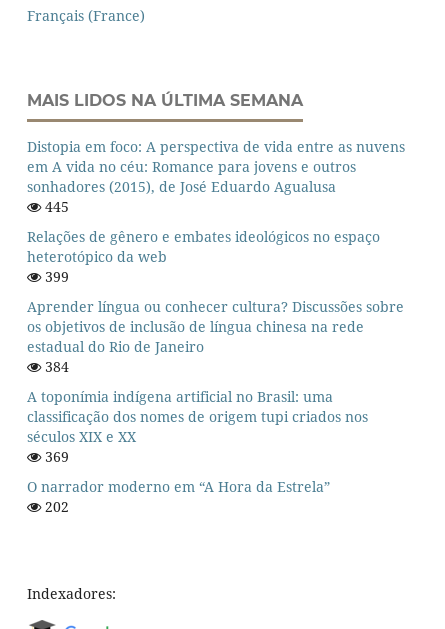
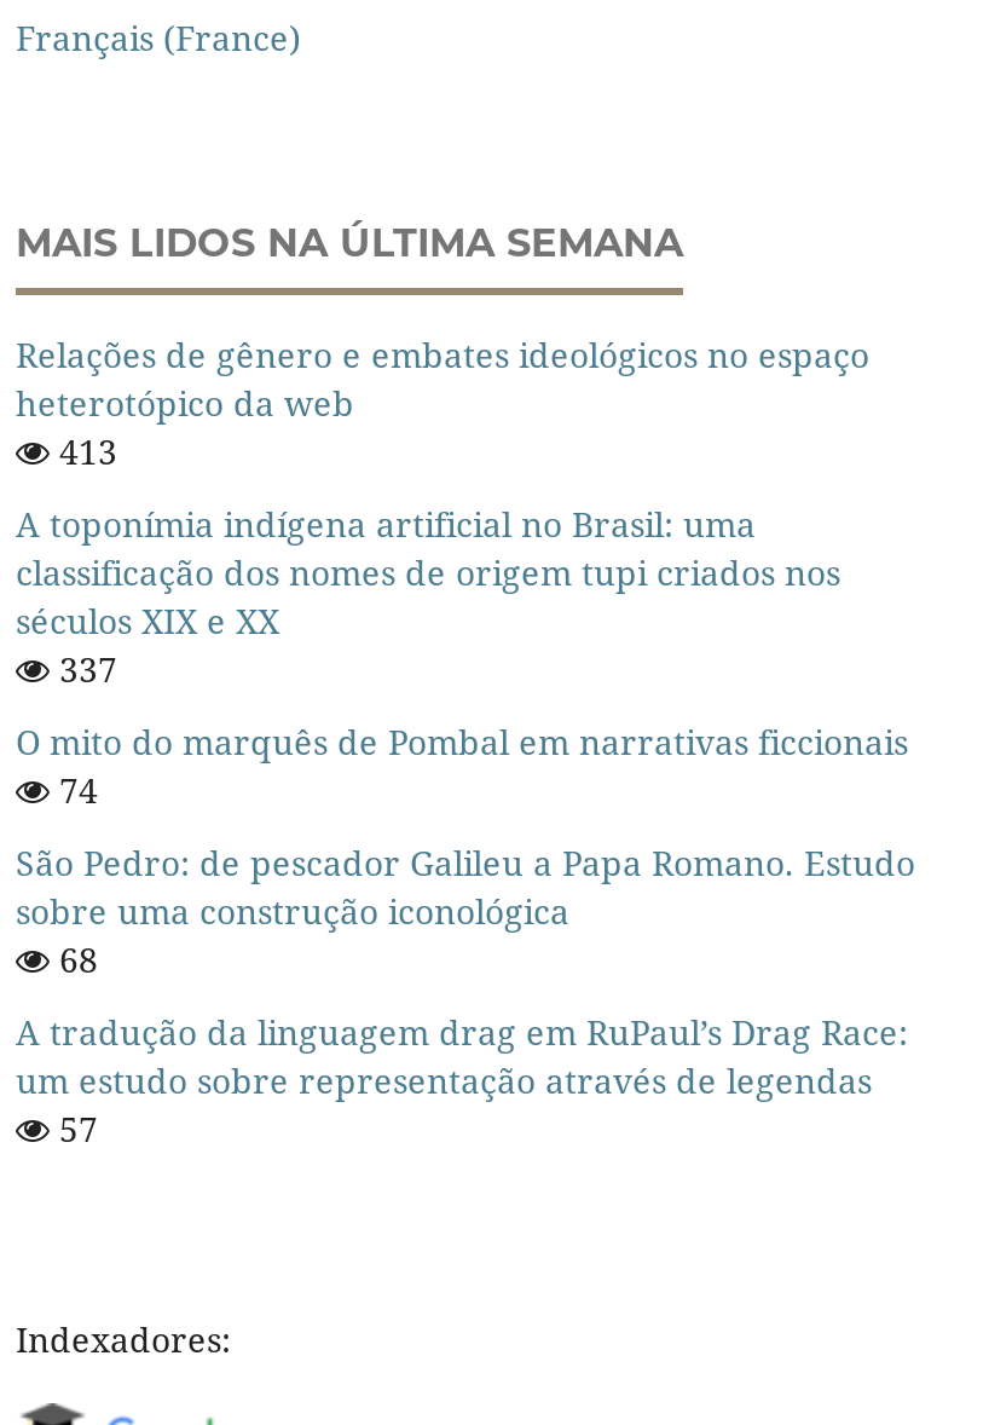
[27,137,405,216] Distopia em foco: A perspectiva de vida entre as nuvens | em A vida no céu: Romance para jovens e outros | sonhadores (2015), de José Eduardo Agualusa | 445 -> none
moved [27,227,380,266] -> [16,332,869,427]: Relações de gênero e embates ideológicos no espaço | heterotópico da web
[27,267,404,376] 399 | Aprender língua ou conhecer cultura? Discussões sobre | os objetivos de inclusão de língua chinesa na rede | estadual do Rio de Janeiro | 384 -> [50,429,117,475] 413
moved [27,387,368,446] -> [16,502,840,644]: A toponímia indígena artificial no Brasil: uma | classificação dos nomes de origem tupi criados nos | séculos XIX e XX
[27,447,330,516] 369 | O narrador moderno em “A Hora da Estrela” | 202 -> [16,647,915,1152] 337 | O mito do marquês de Pombal em narrativas ficcionais | 74 | São Pedro: de pescador Galileu a Papa Romano. Estudo | sobre uma construção iconológica | 68 | A tradução da linguagem drag em RuPaul’s Drag Race: | um estudo sobre representação através de legendas | 57

